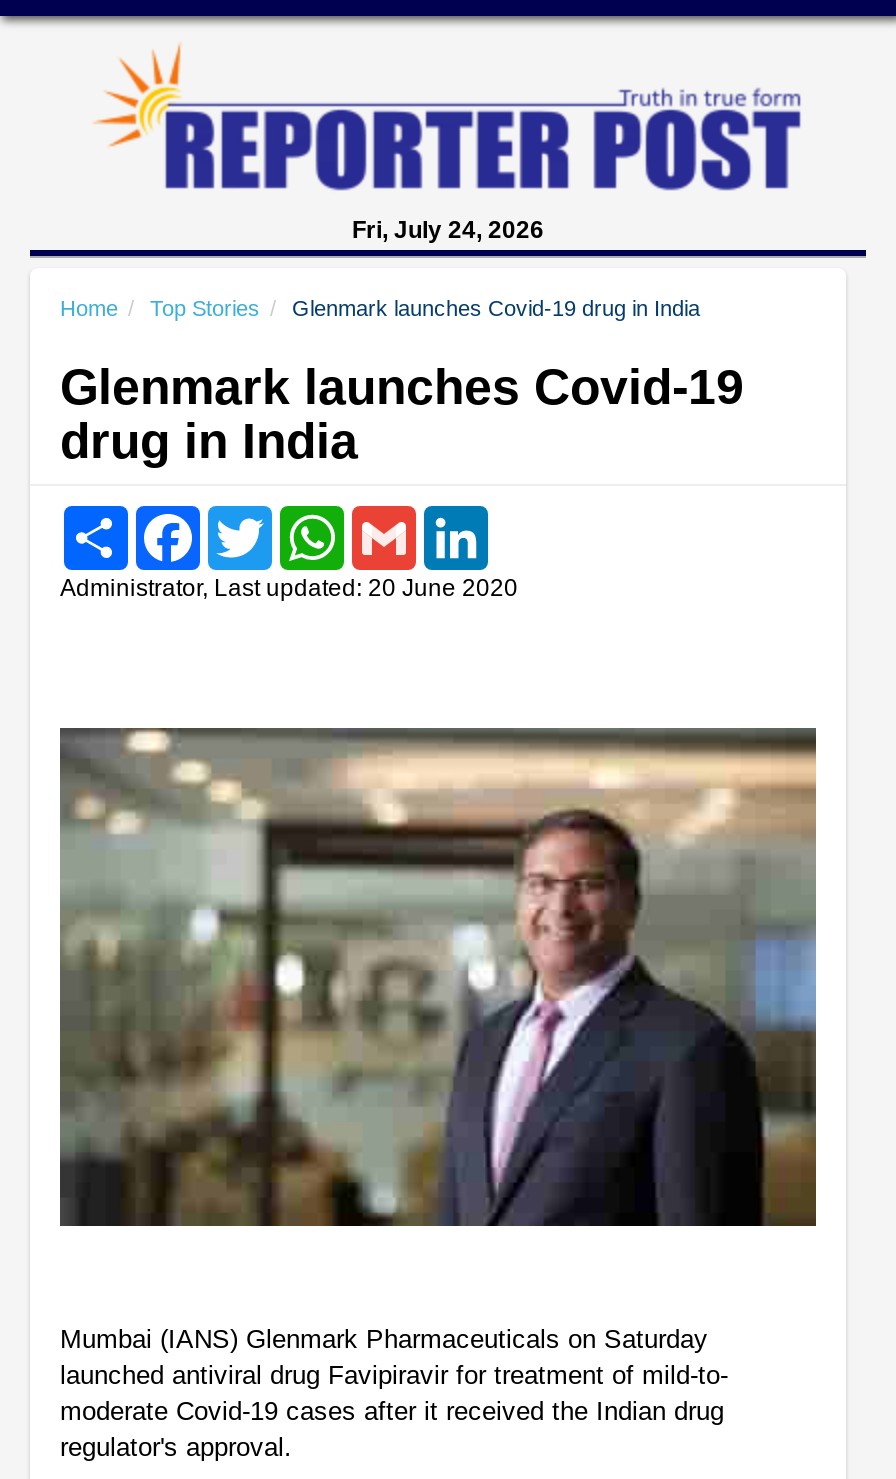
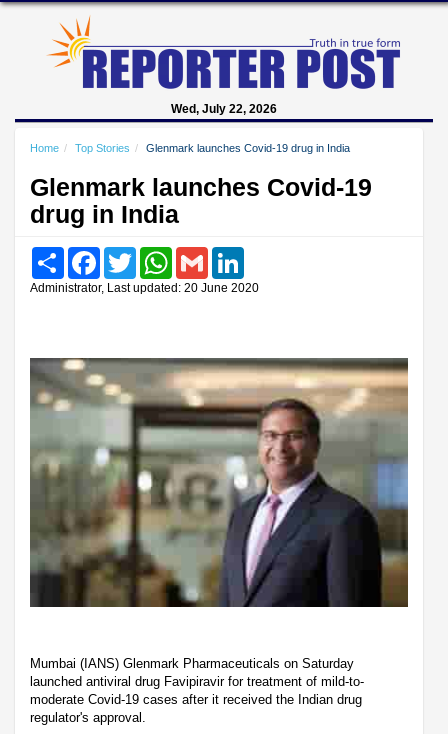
[352,216,544,244] Fri, July 24, 2026 -> [171,102,277,116] Wed, July 22, 2026

